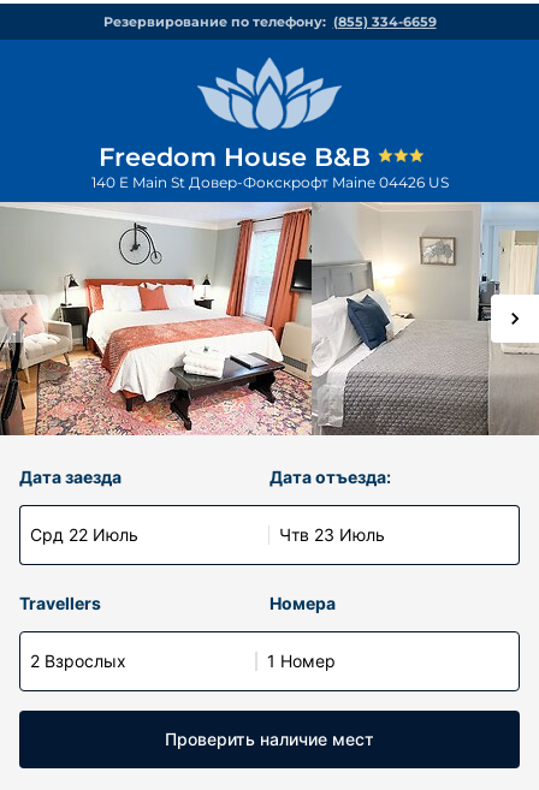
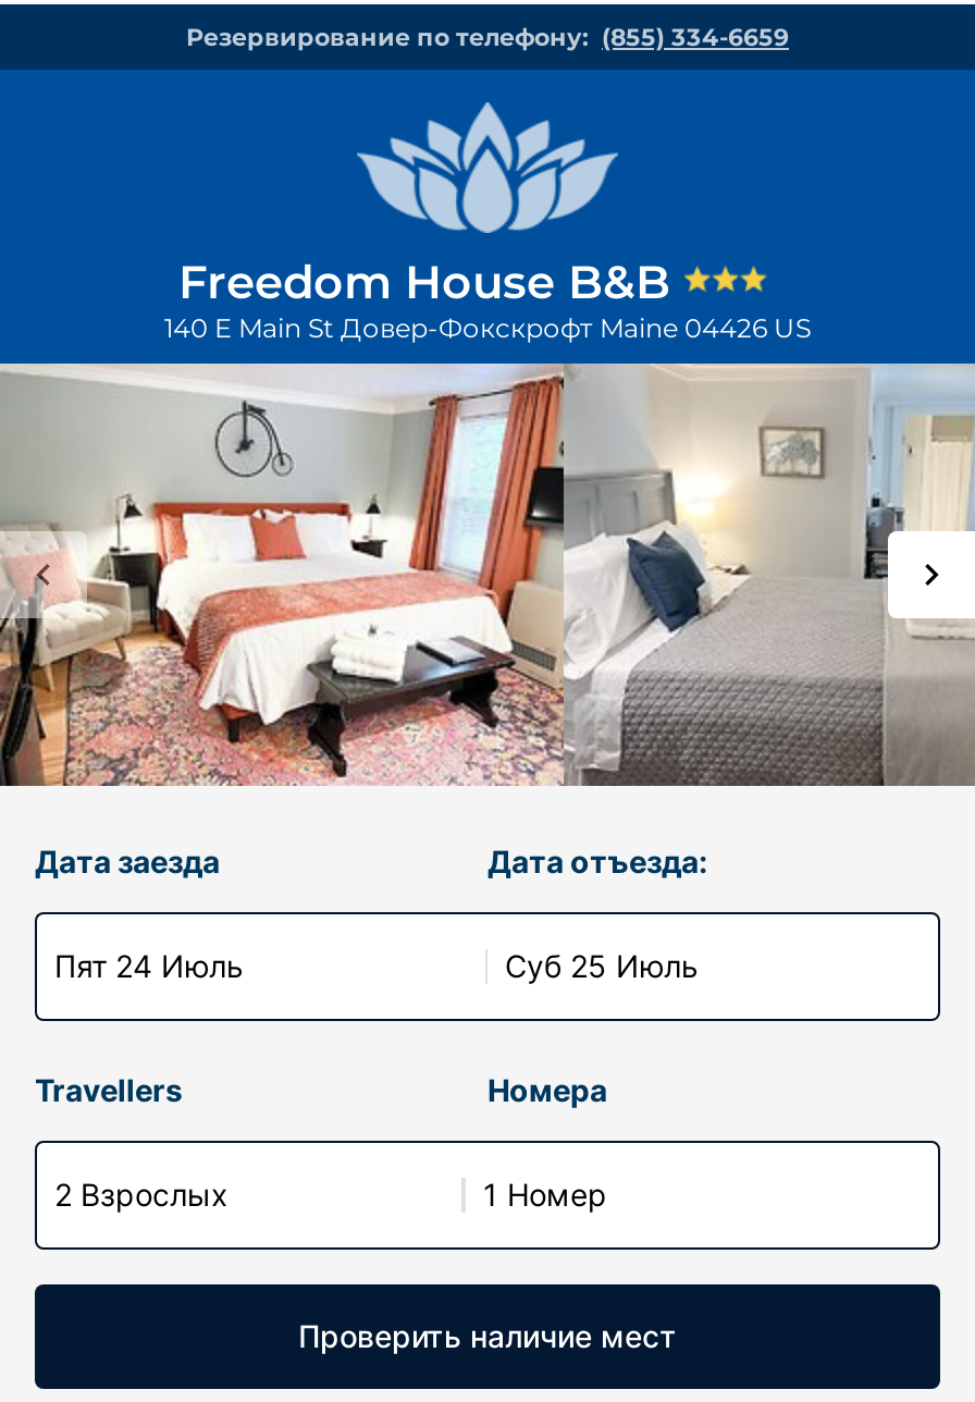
[30,524,138,545] Срд 22 Июль -> [54,947,244,984] Пят 24 Июль
[279,524,385,545] Чтв 23 Июль -> [505,947,699,984] Суб 25 Июль

